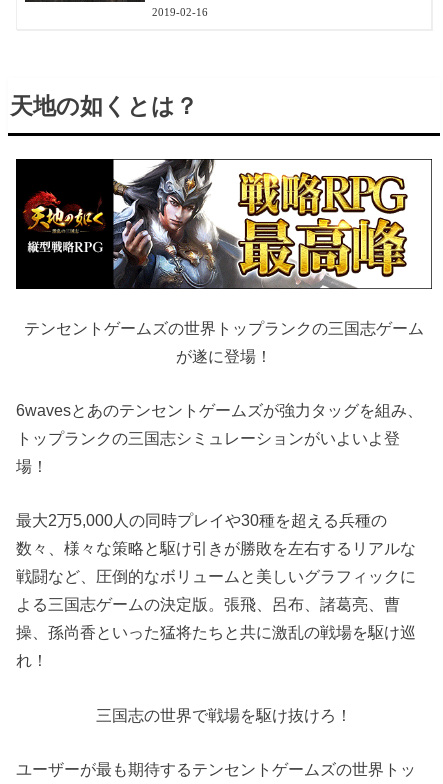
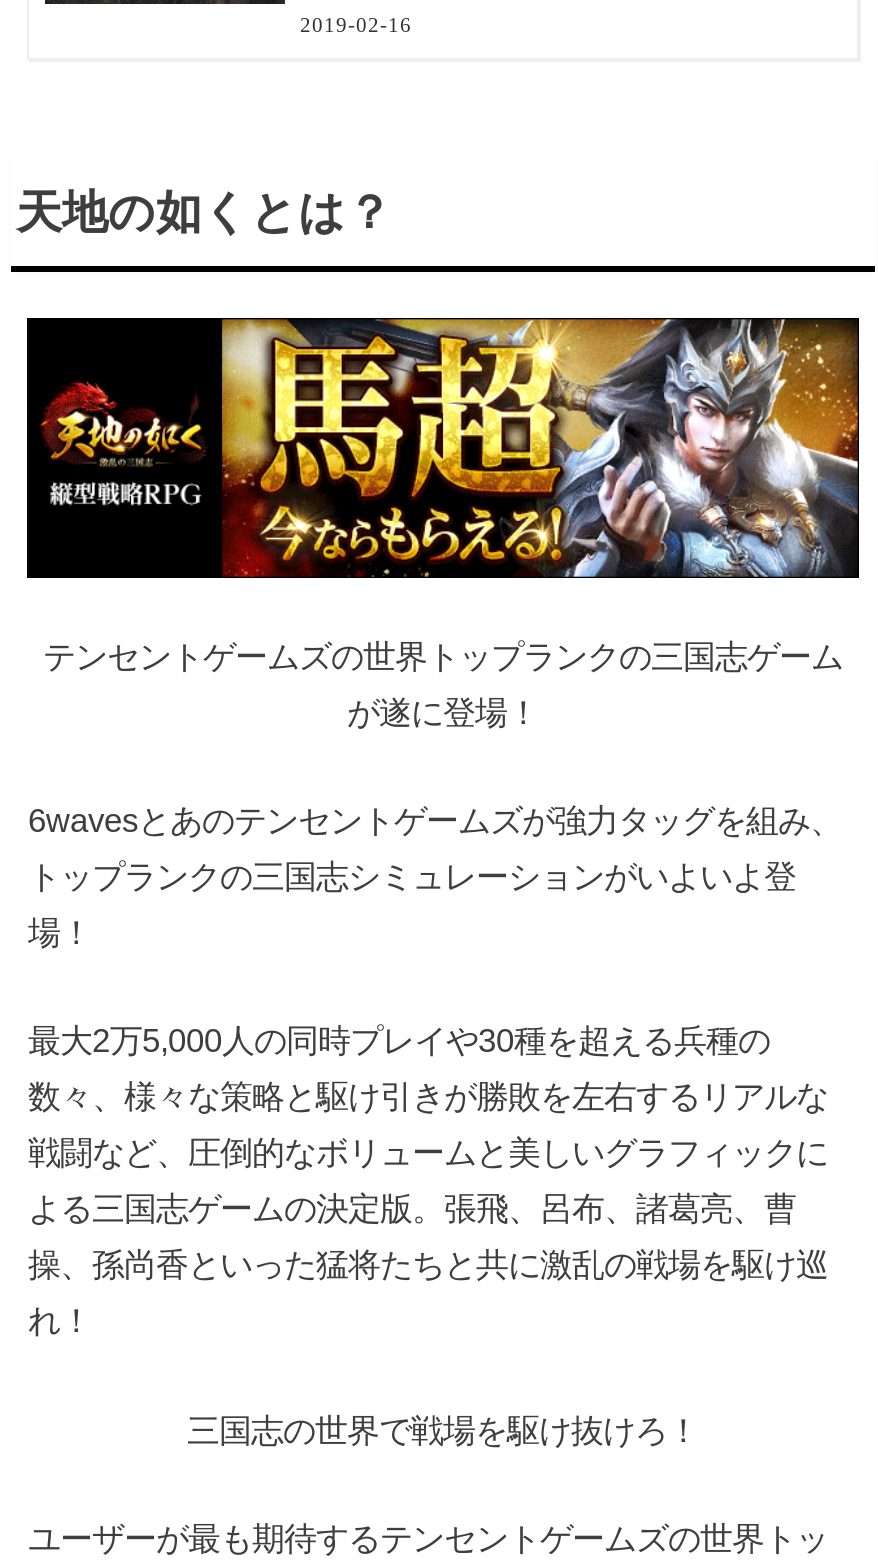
[112,159,433,289] [image] -> [221,318,859,578] [image]

